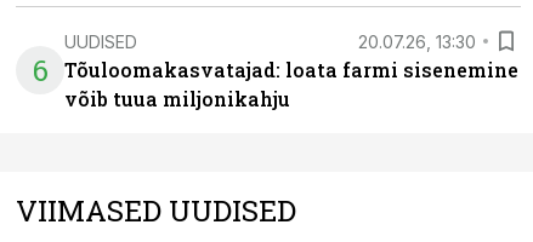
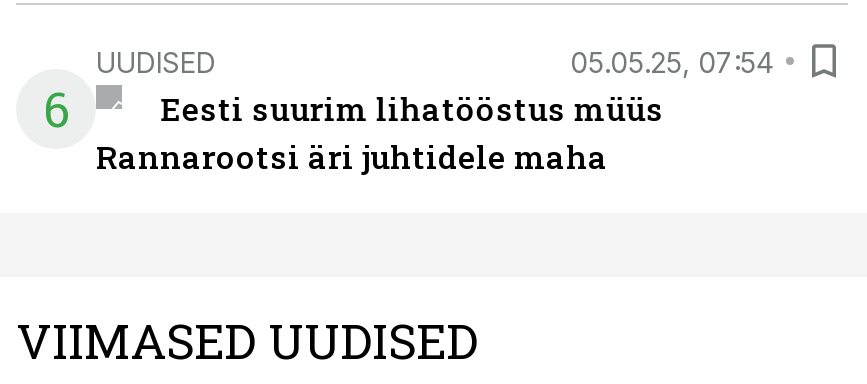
[64,31,518,111] 20.07.26, 13:30 | Tõuloomakasvatajad: loata farmi sisenemine | võib tuua miljonikahju -> [96,44,774,177] 05.05.25, 07:54 | Eesti suurim lihatööstus müüs | Rannarootsi äri juhtidele maha

